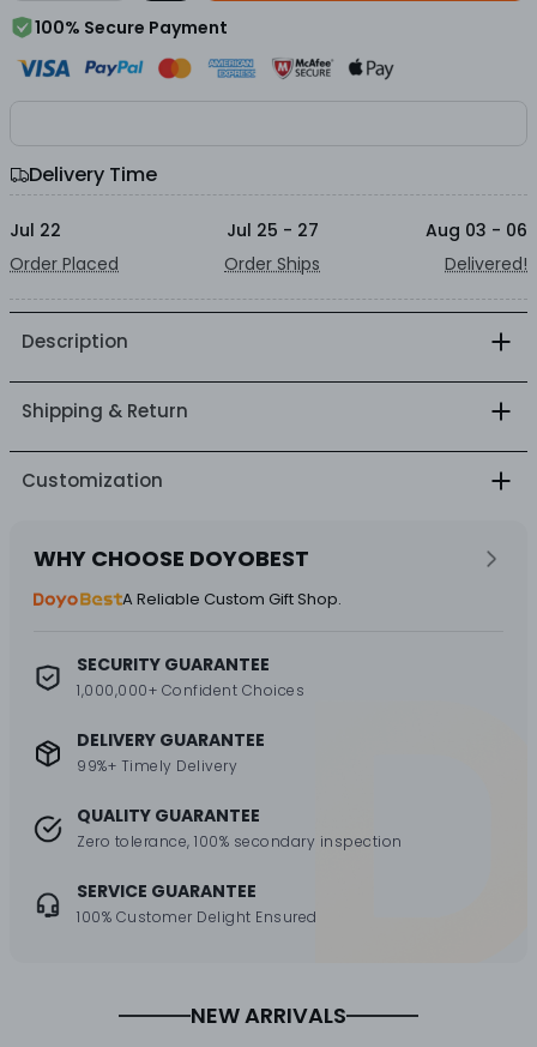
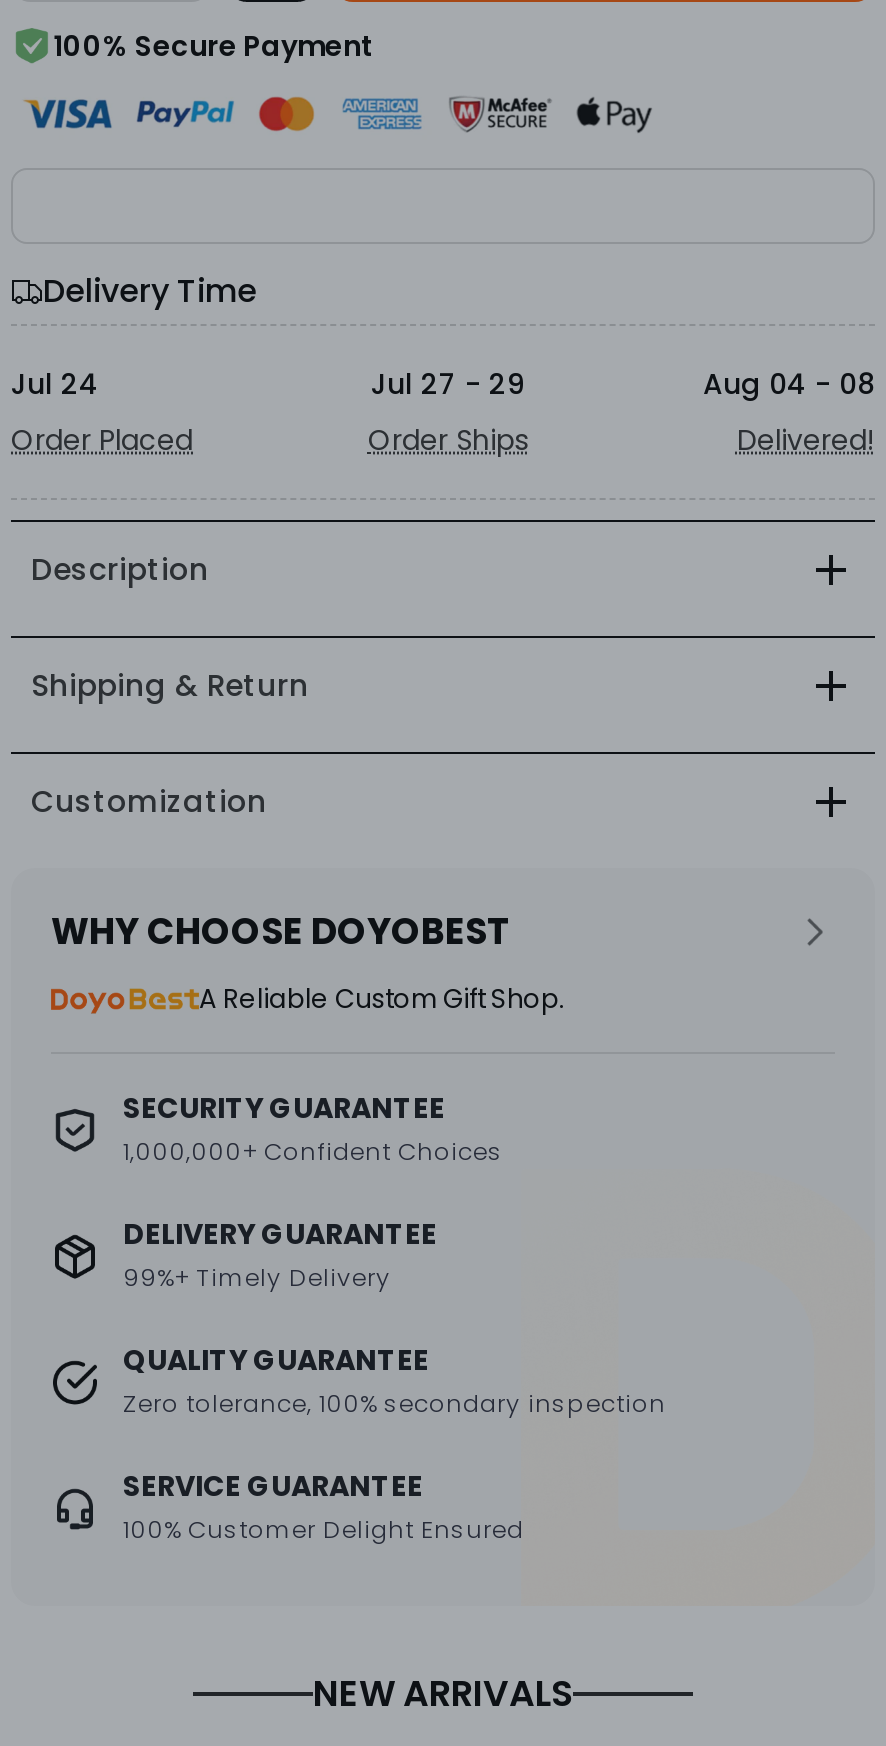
[10,218,61,242] Jul 22 -> [11,364,99,404] Jul 24
[226,218,318,242] Jul 25 - 27 -> [371,364,525,404] Jul 27 - 29
[426,218,527,242] Aug 03 - 06 -> [703,364,875,404] Aug 04 - 08

